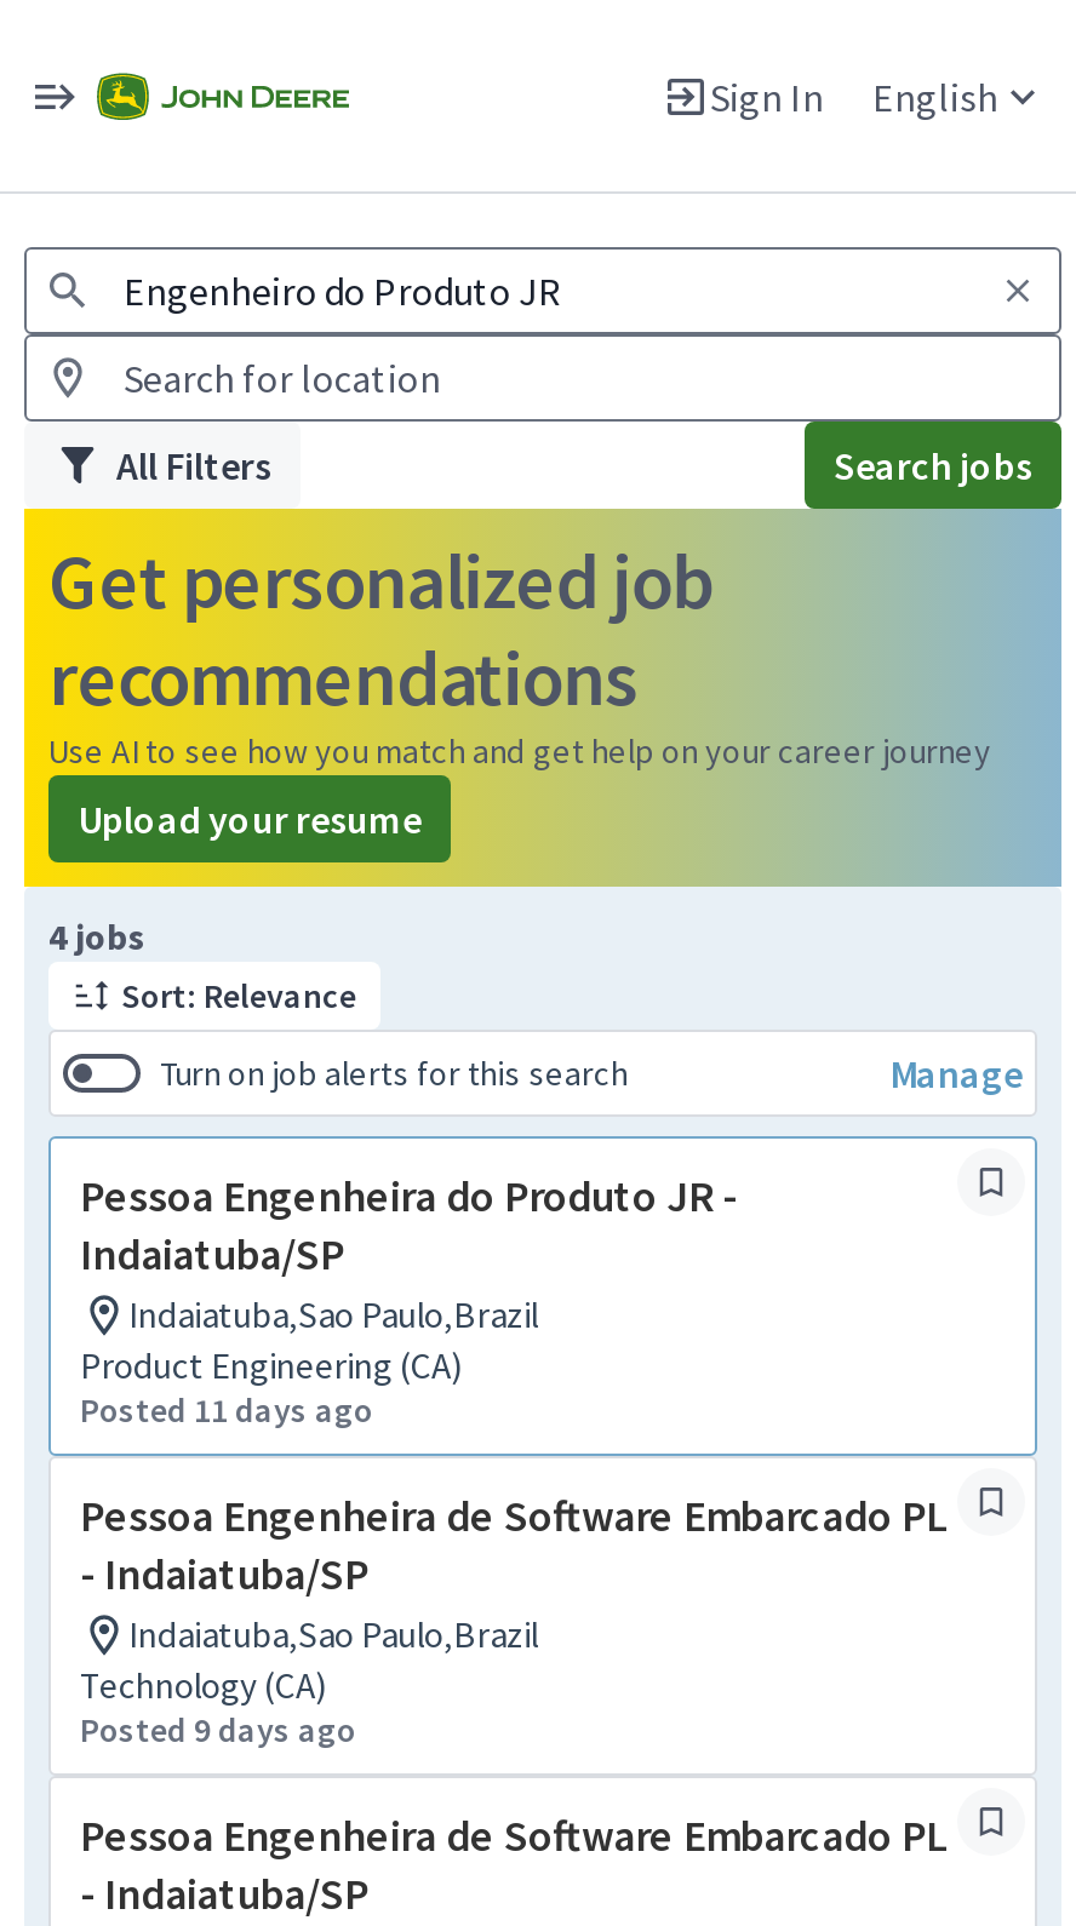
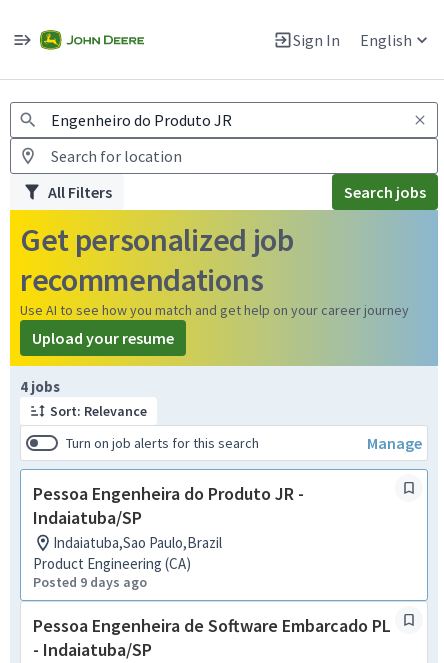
[80,1388,948,1708] Posted 11 days ago | Pessoa Engenheira de Software Embarcado PL | - Indaiatuba/SP | Indaiatuba,Sao Paulo,Brazil | Technology (CA) -> none

